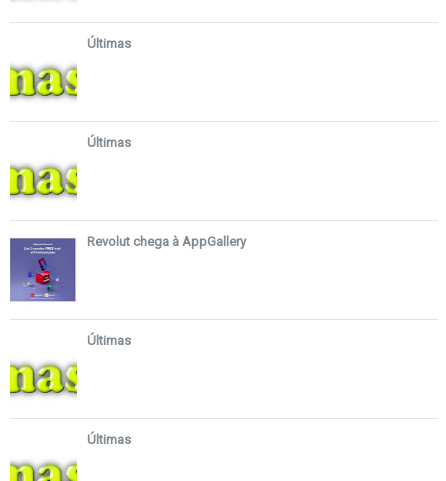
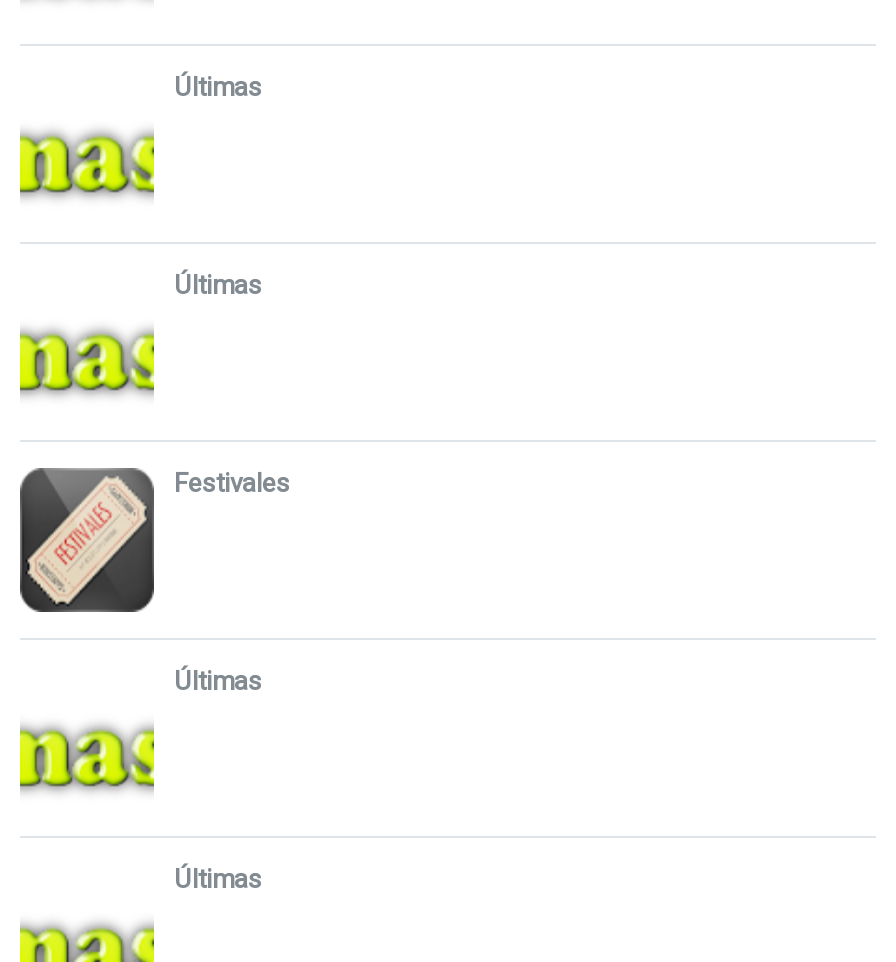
[9,234,246,306] [image] | Revolut chega à AppGallery -> [18,466,290,614] [image] | Festivales

